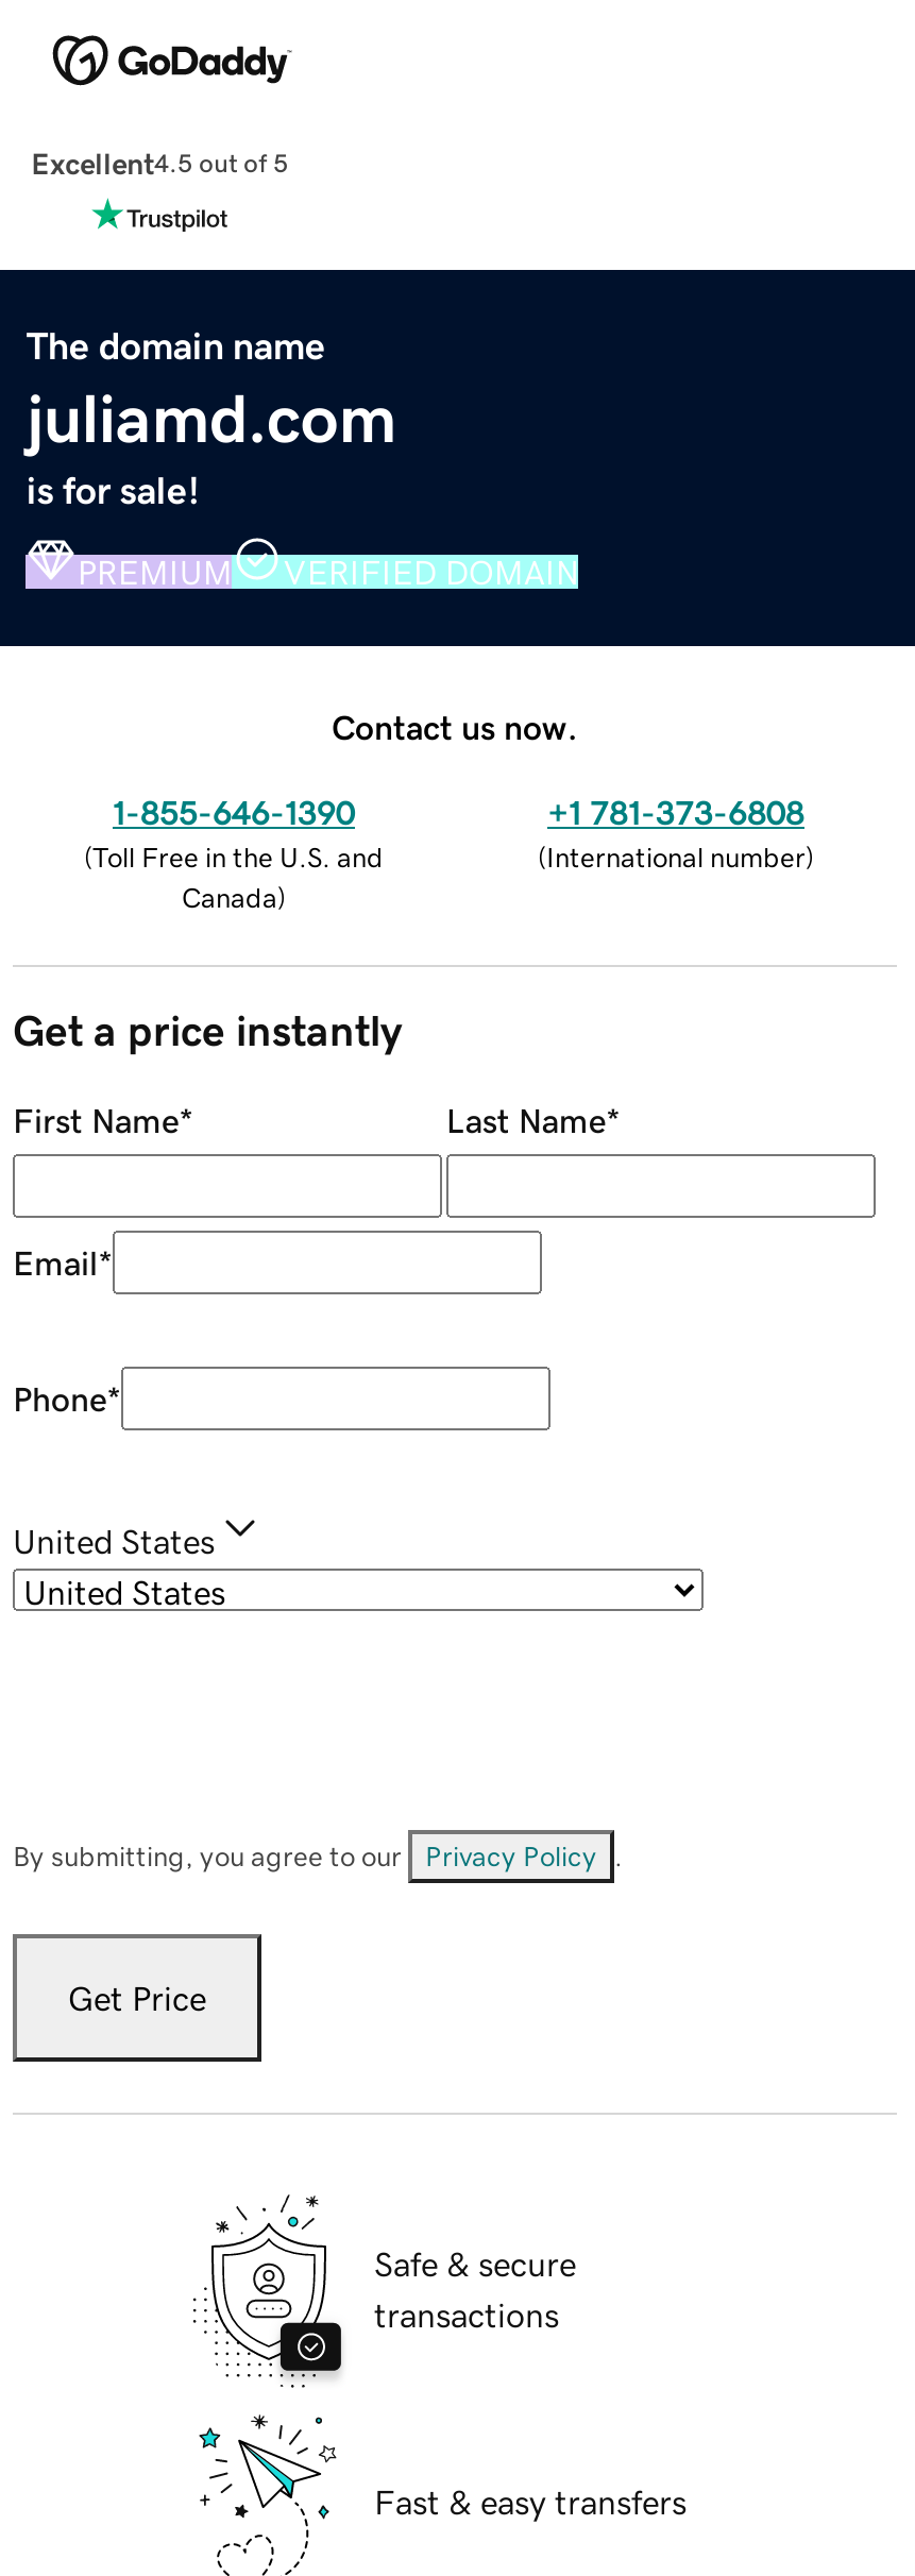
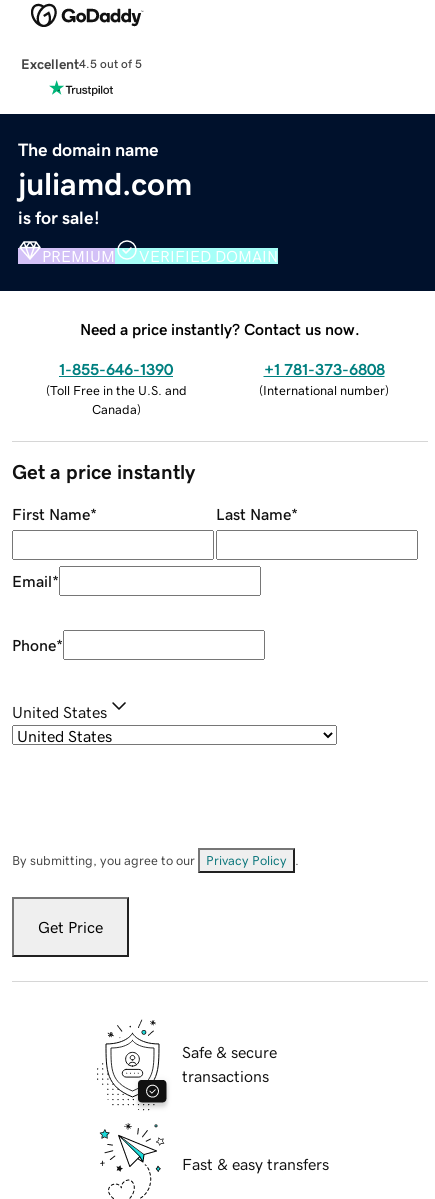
[332,709,578,743] Contact us now. -> [80,321,360,337] Need a price instantly? Contact us now.

